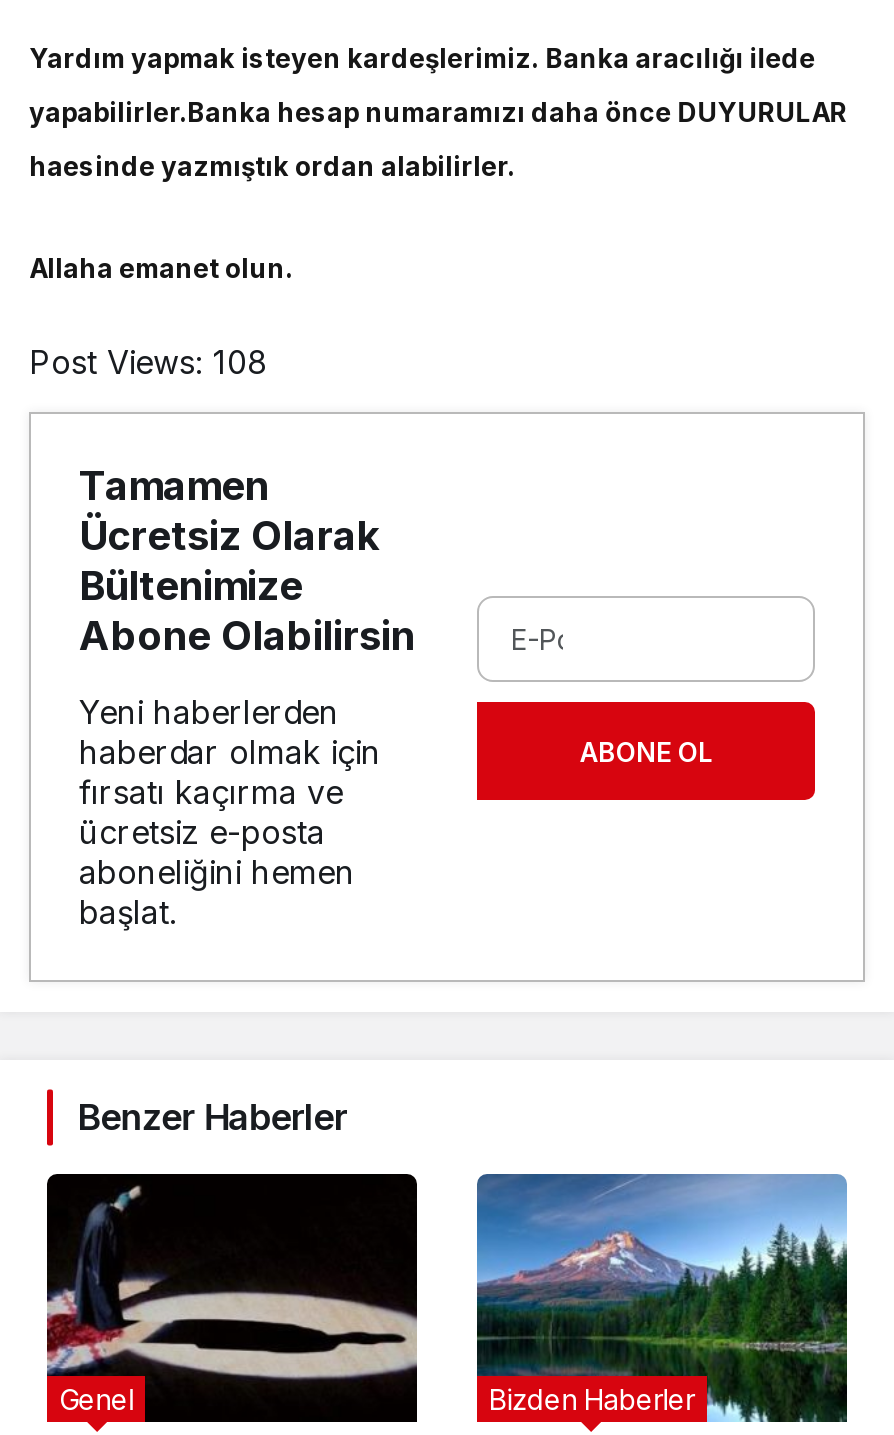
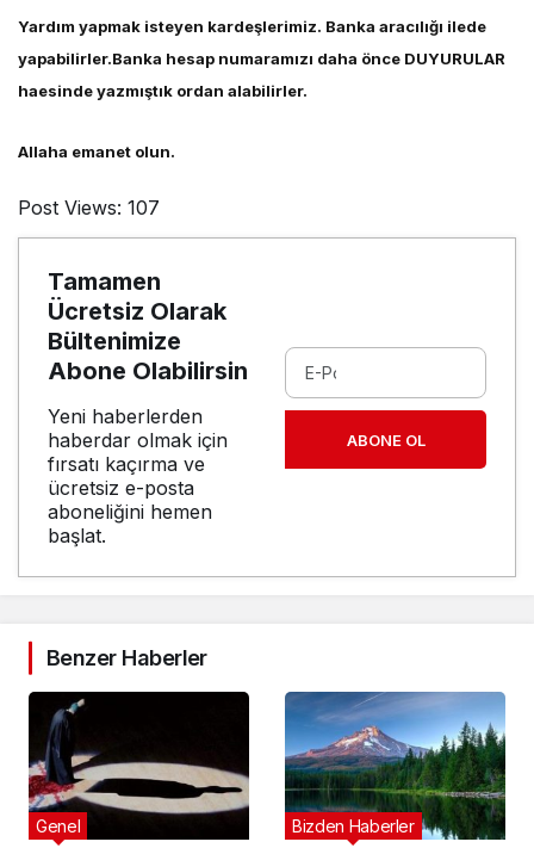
[29,343,267,383] Post Views: 108 -> [18,196,160,220] Post Views: 107

